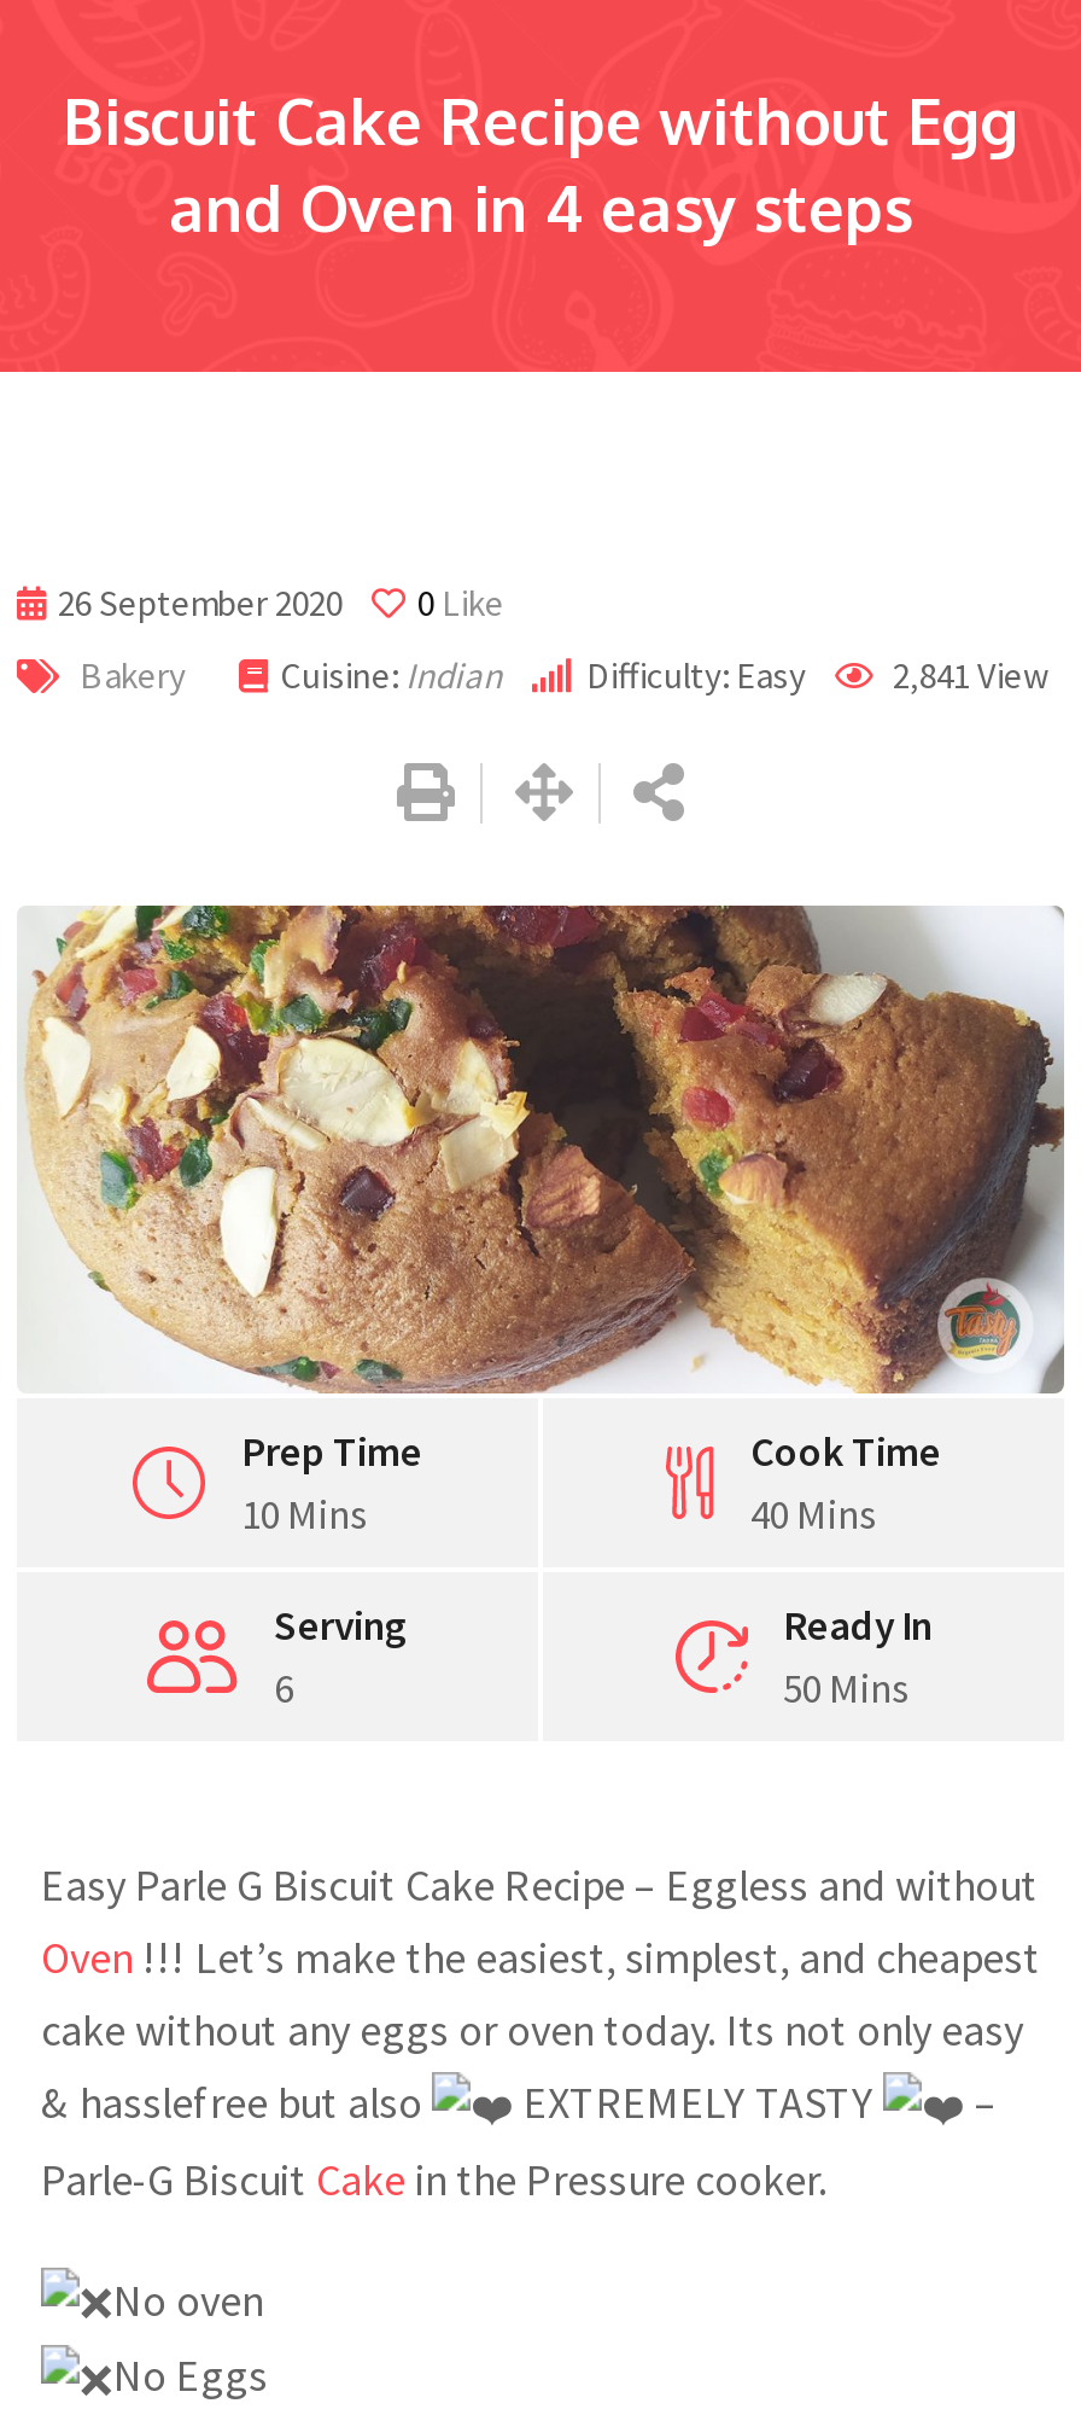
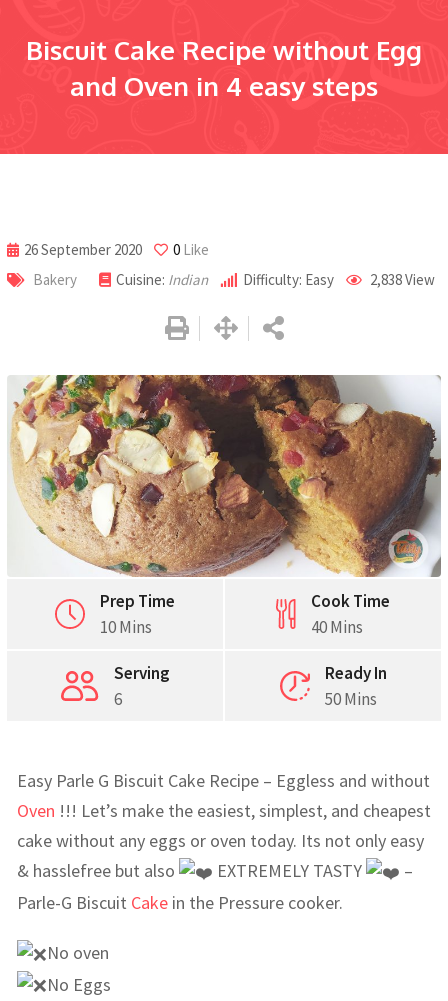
[280,652,1050,698] Cuisine: Indian Difficulty: Easy 2,841 View -> [116,270,435,289] Cuisine: Indian Difficulty: Easy 2,838 View

